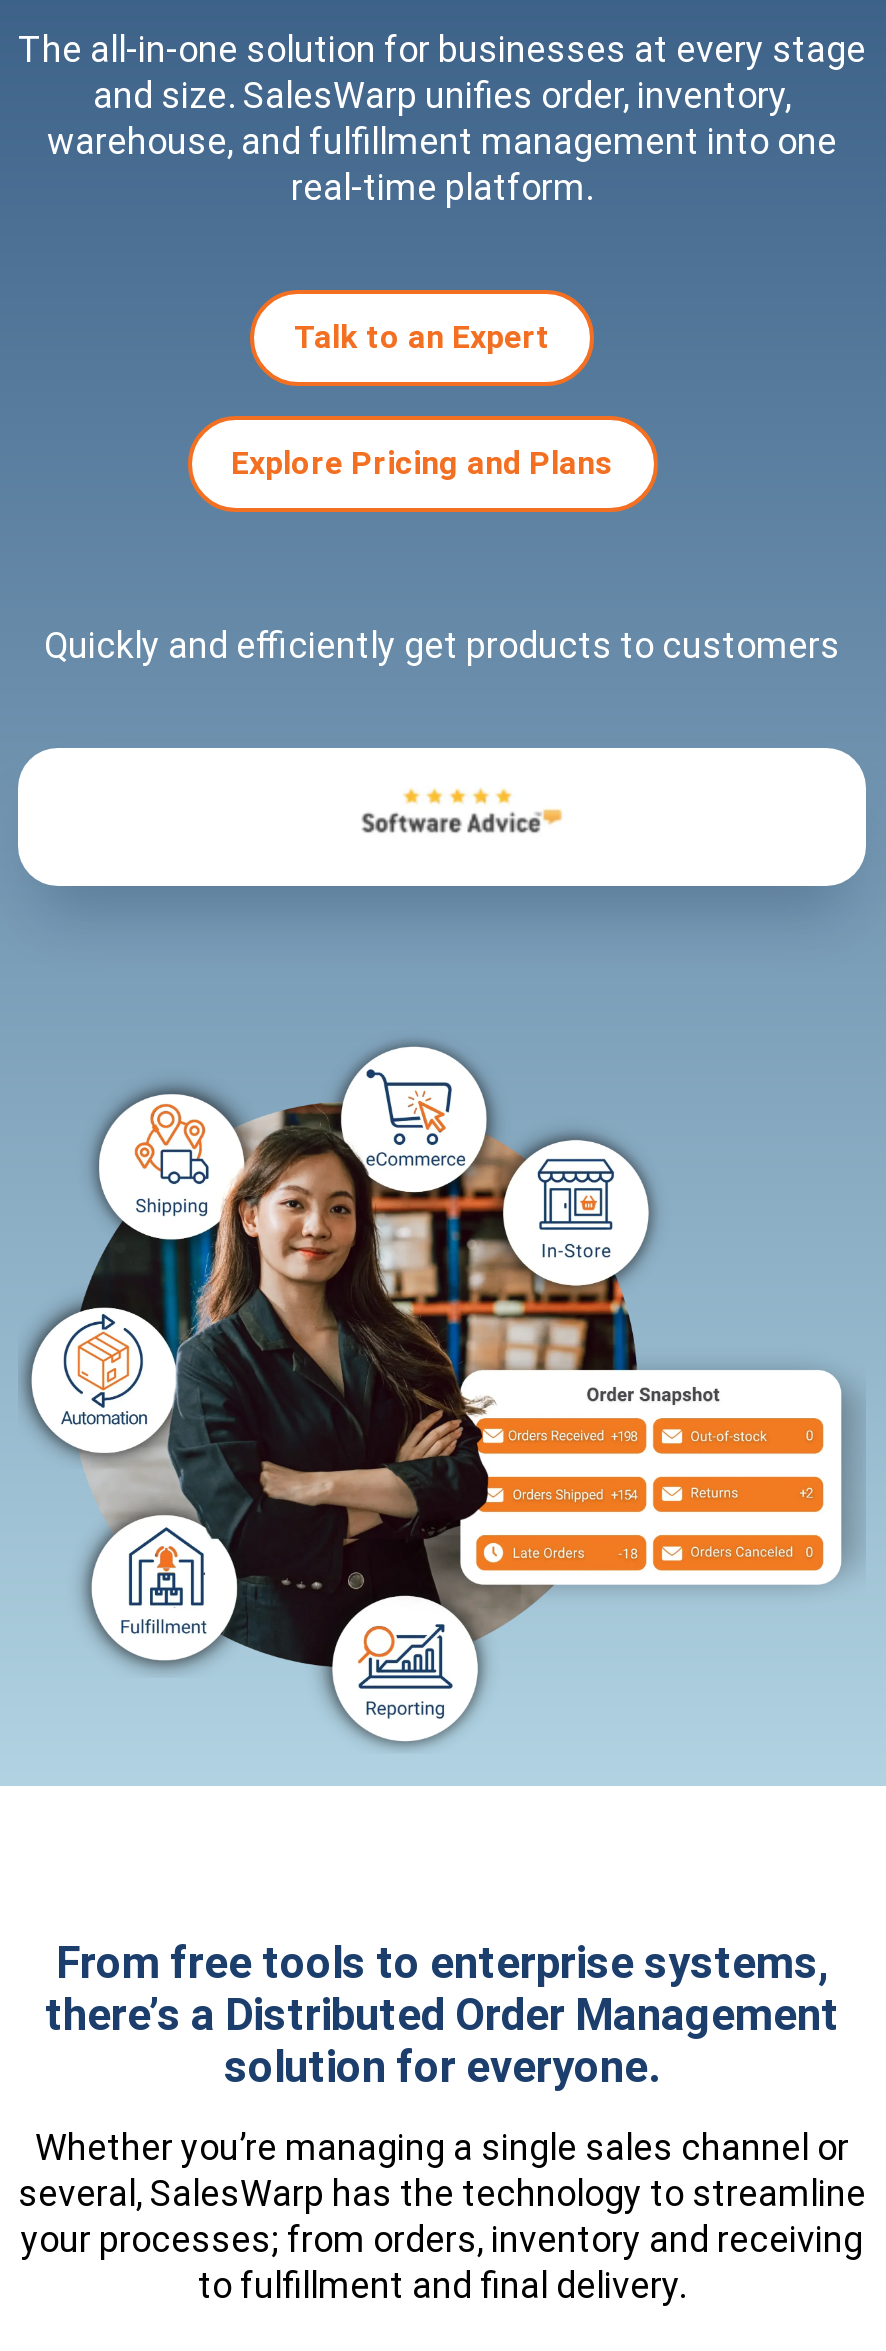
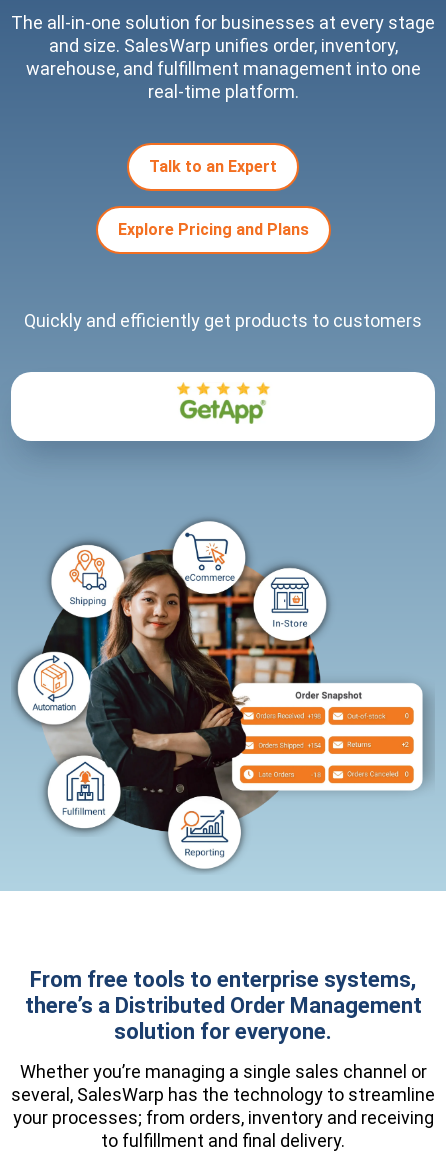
[352,770,564,850] [image] -> [177,382,283,425] [image]

